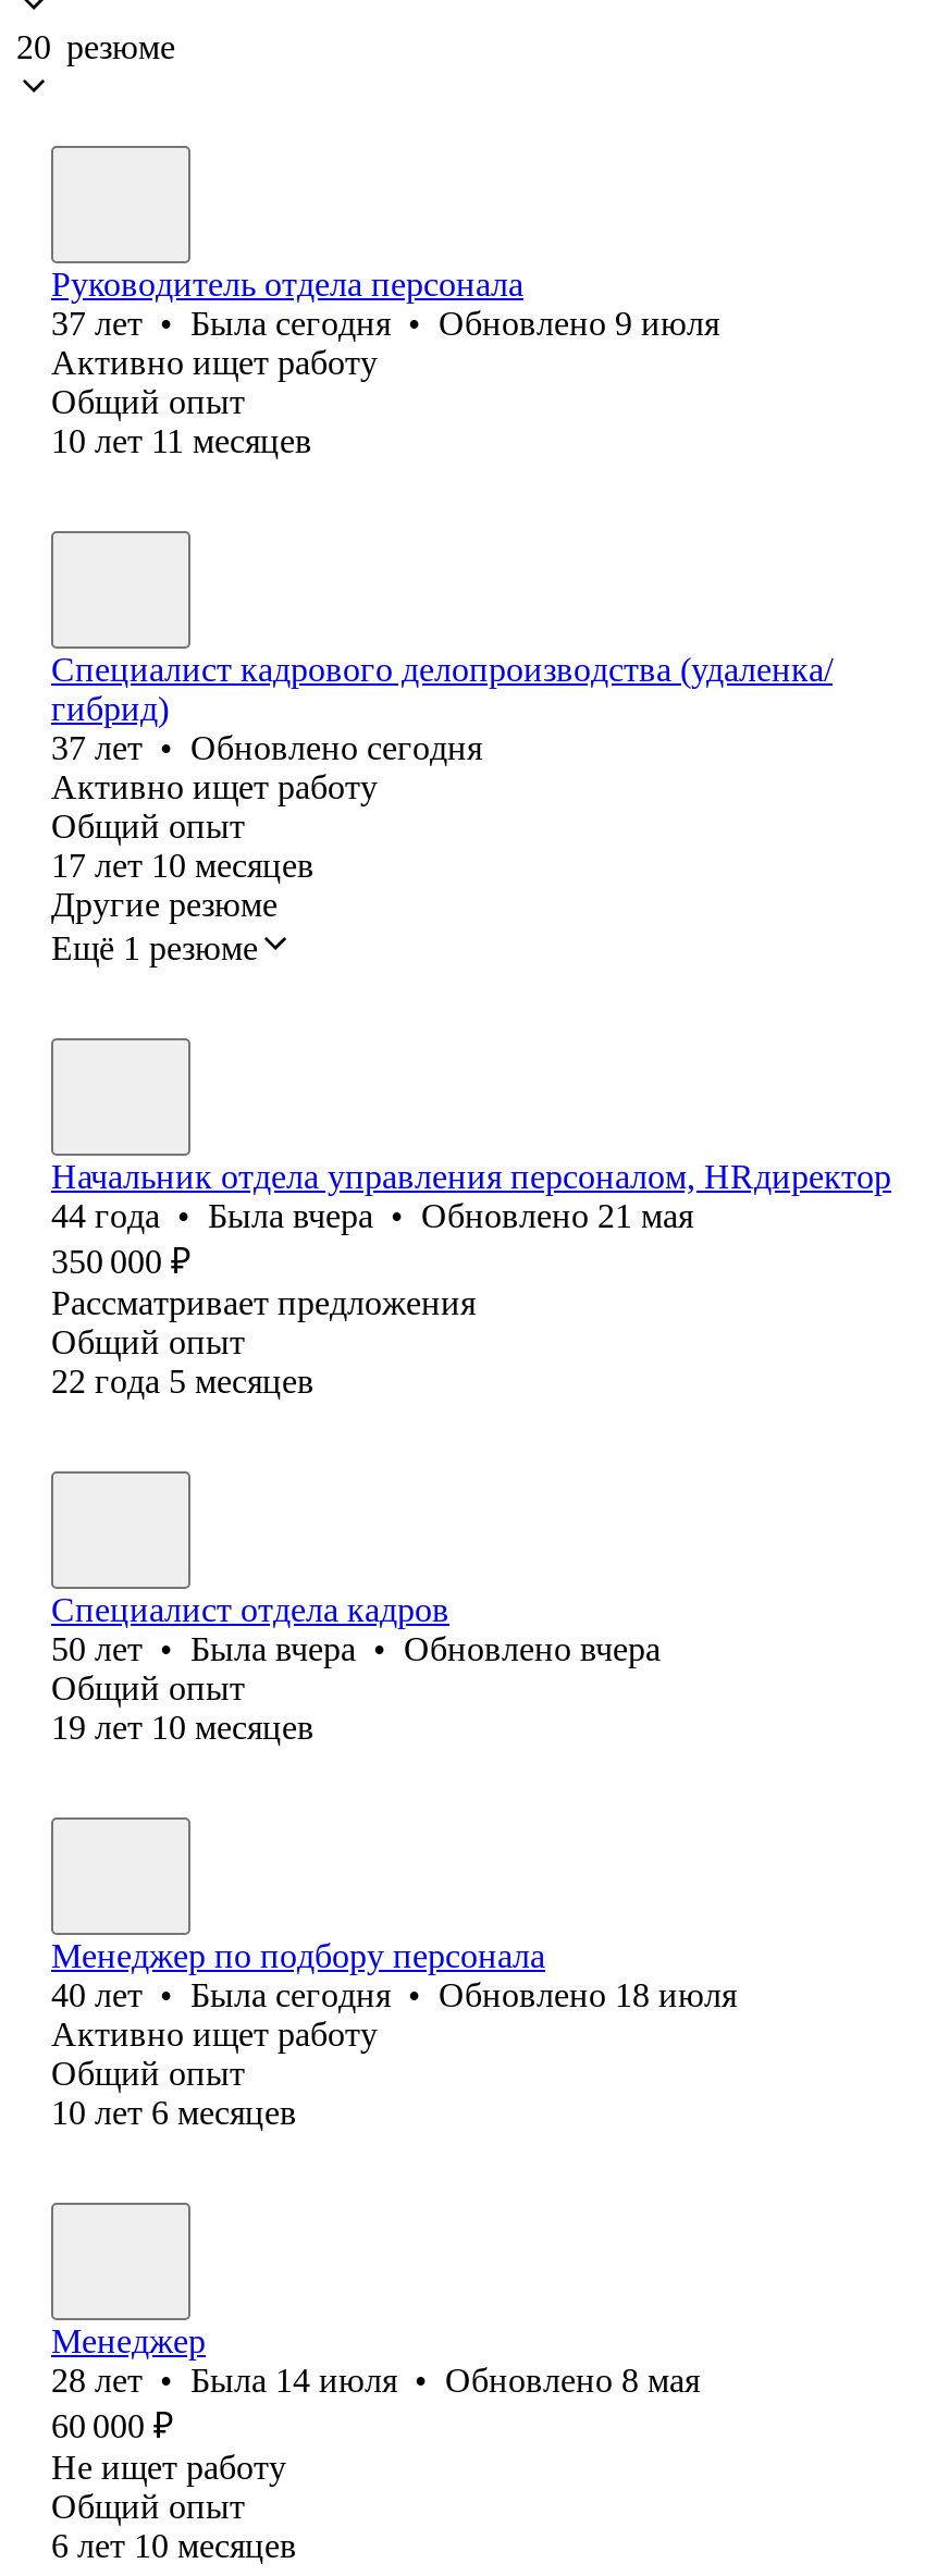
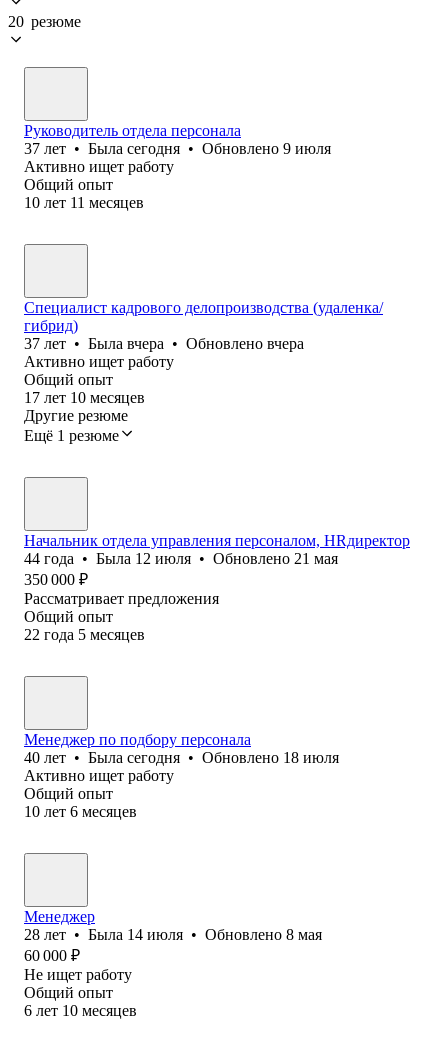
[51,729,482,766] 37 лет • Обновлено сегодня -> [24,335,304,352] 37 лет • Была вчера • Обновлено вчера
[51,1197,693,1234] 44 года • Была вчера • Обновлено 21 мая -> [24,550,338,567] 44 года • Была 12 июля • Обновлено 21 мая
[51,1591,661,1745] Специалист отдела кадров | 50 лет • Была вчера • Обновлено вчера | Общий опыт | 19 лет 10 месяцев -> none

